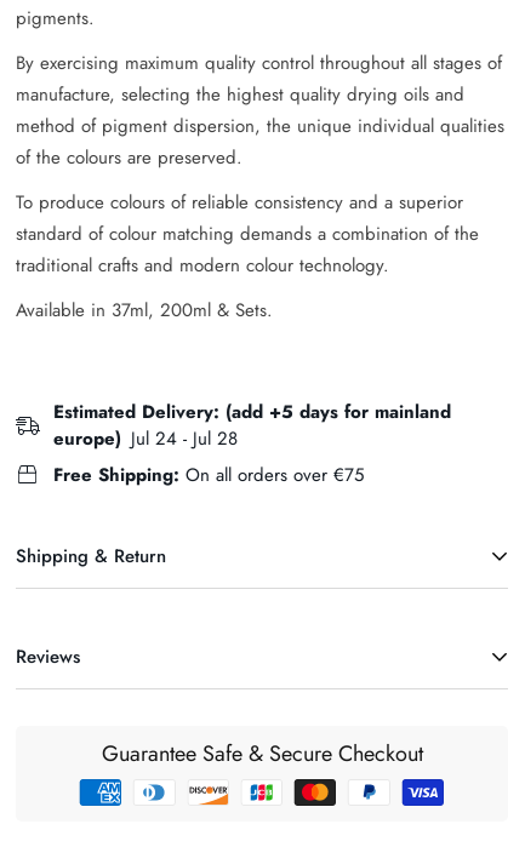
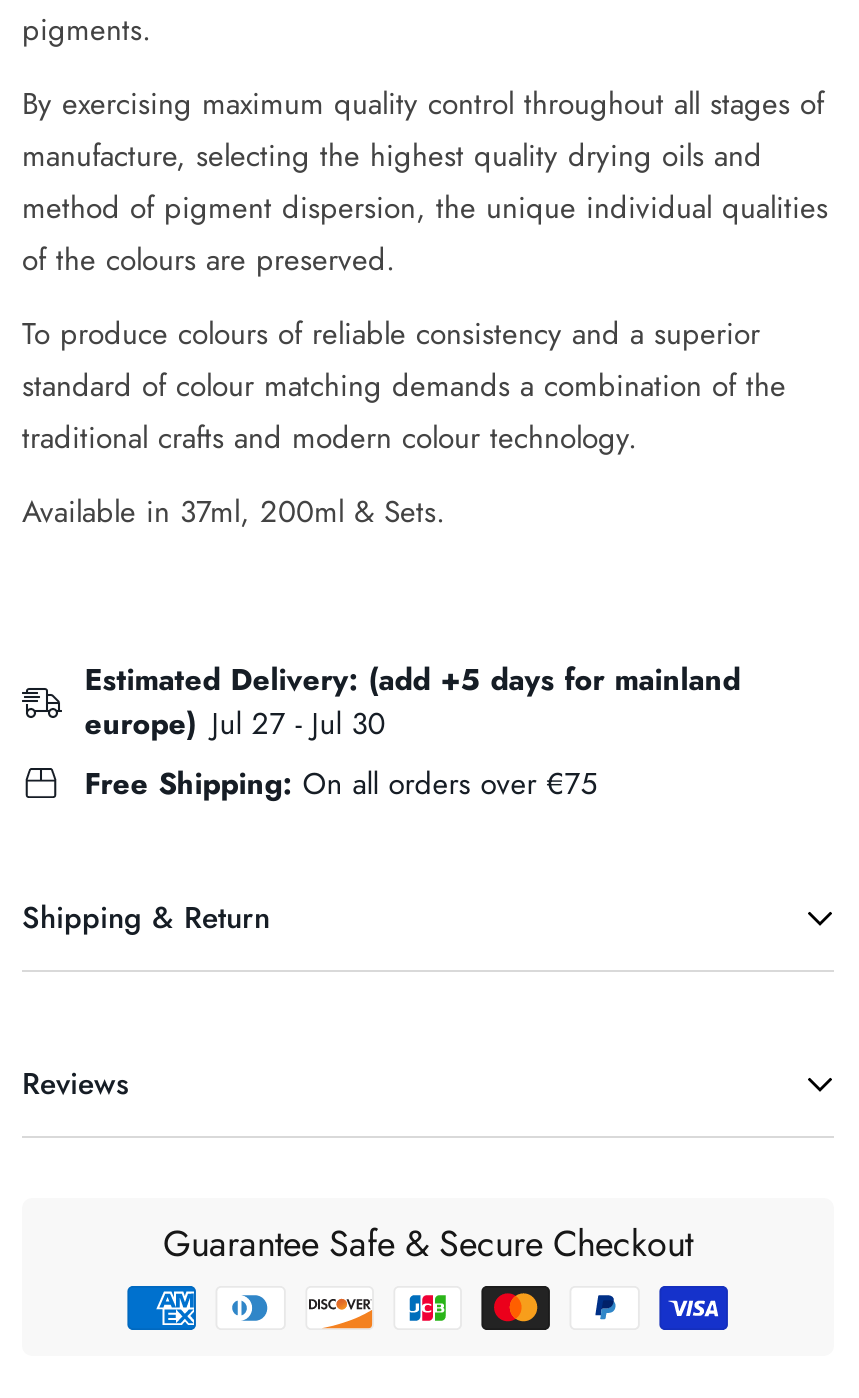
[54,426,237,452] europe) Jul 24 - Jul 28 -> [84,703,386,747] europe) Jul 27 - Jul 30

